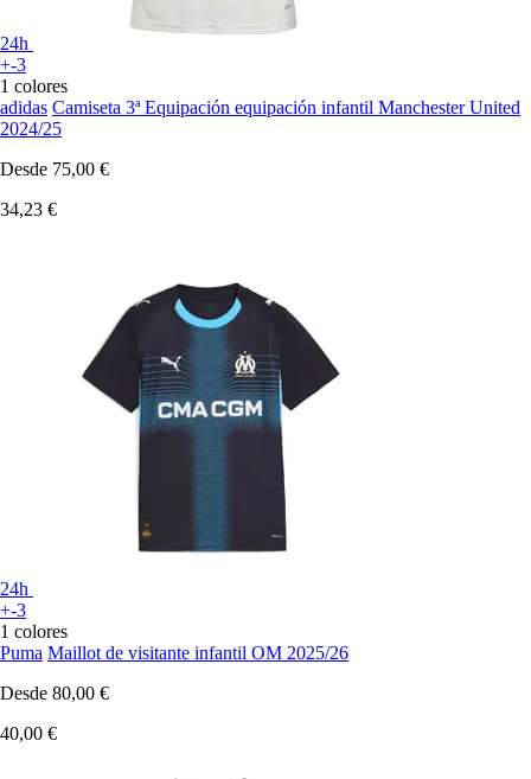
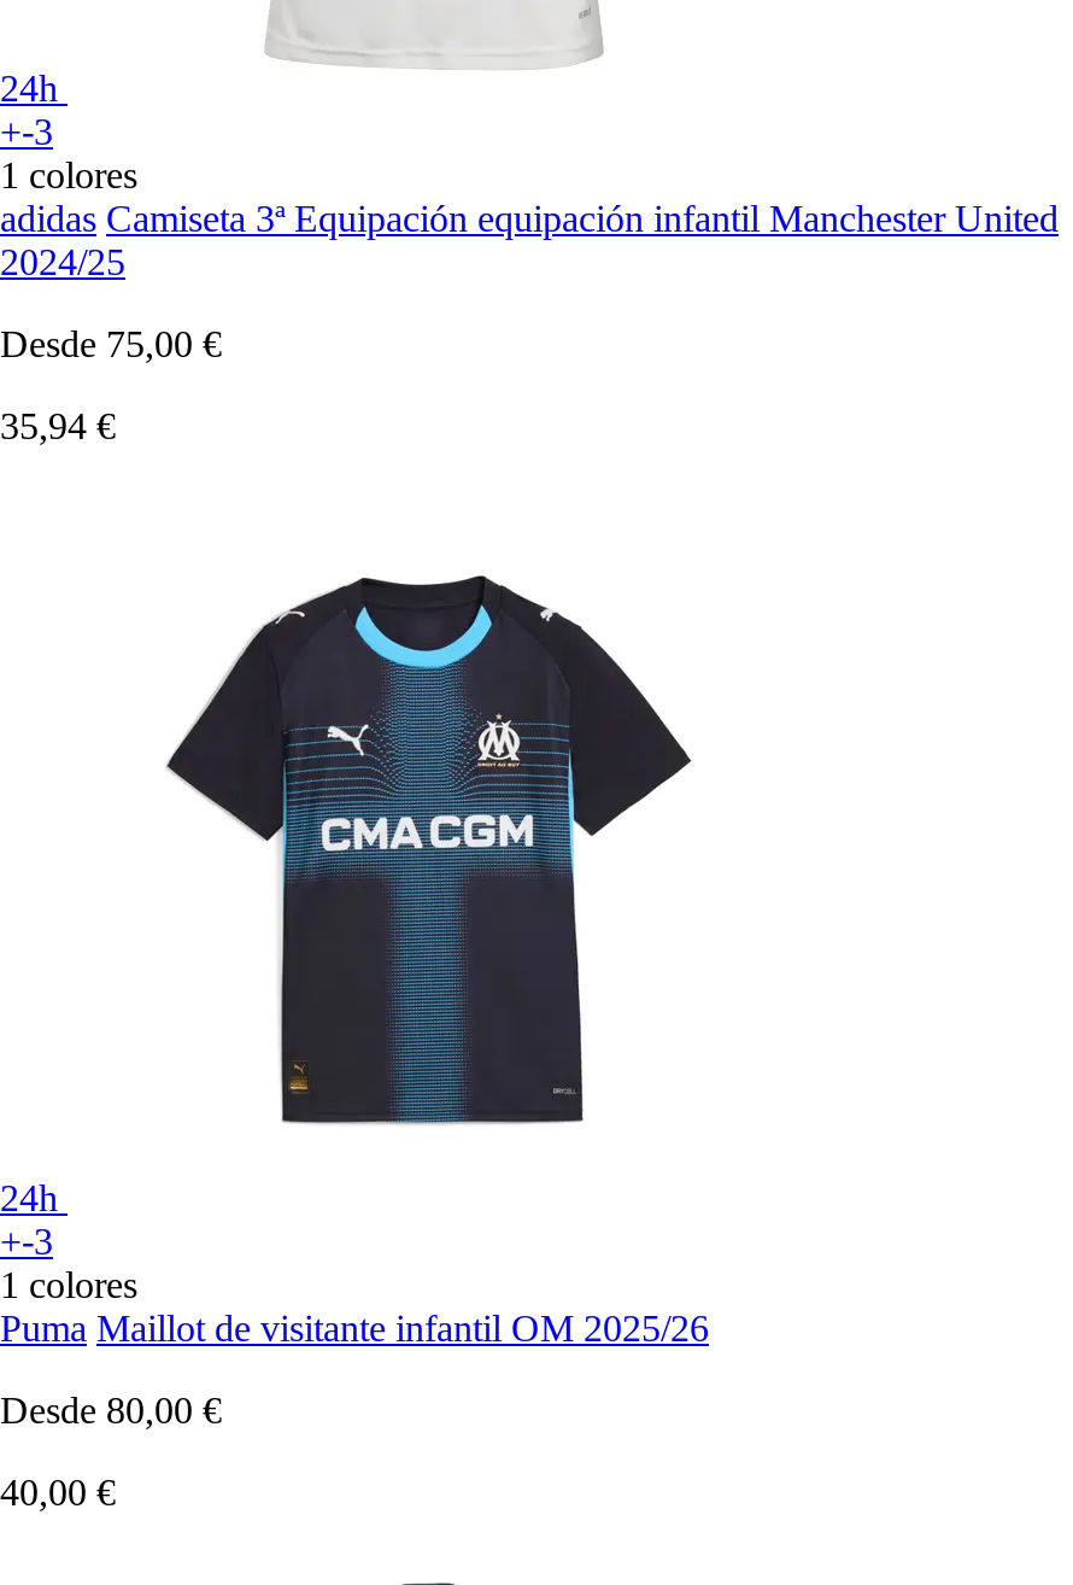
[0,199,57,219] 34,23 € -> [0,405,116,446] 35,94 €

